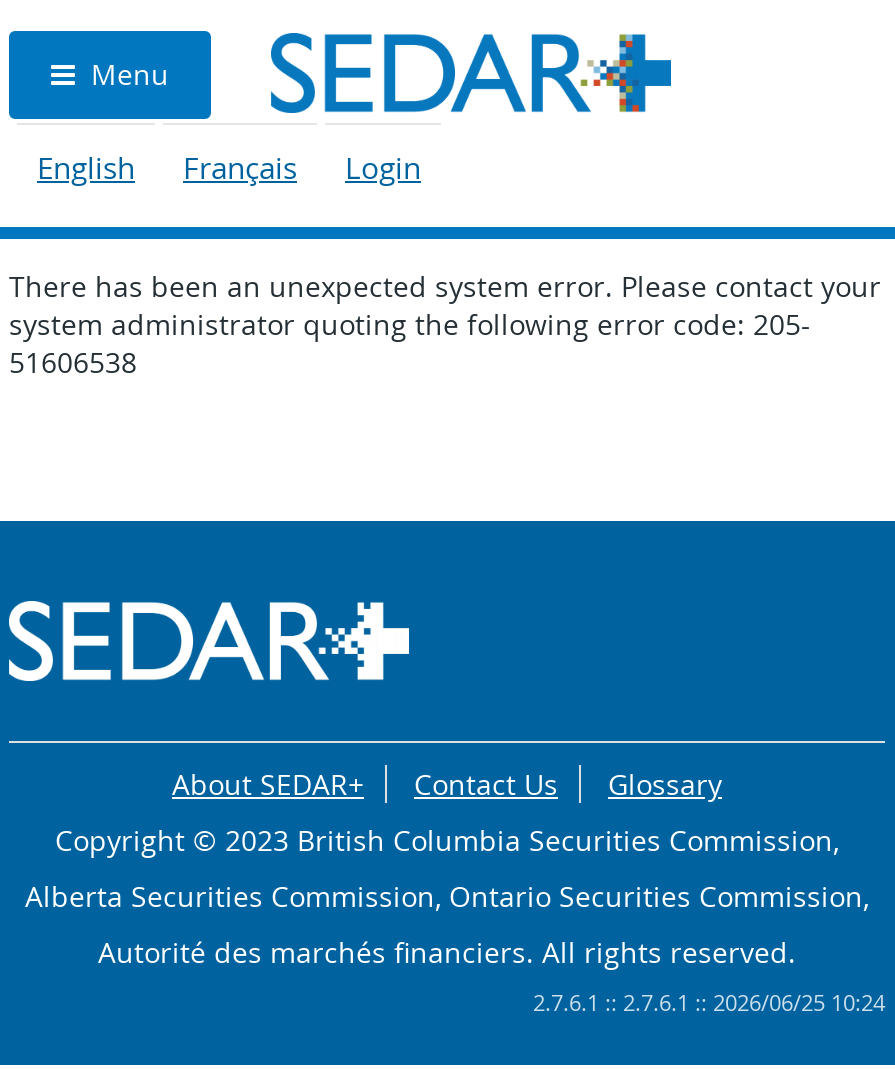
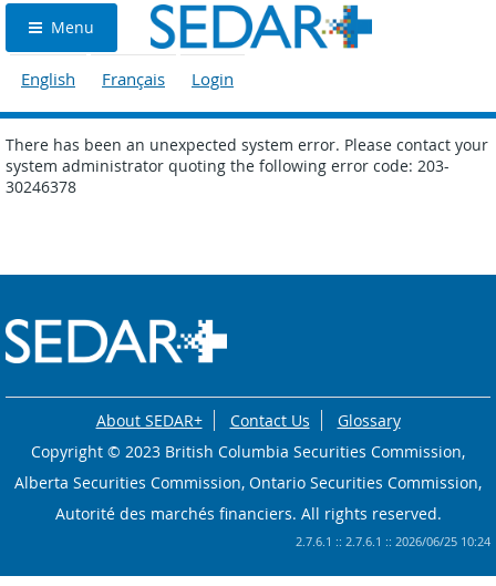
[9,305,811,343] system administrator quoting the following error code: 205- -> [6,155,449,176] system administrator quoting the following error code: 203-
[9,343,137,381] 51606538 -> [6,176,76,197] 30246378

